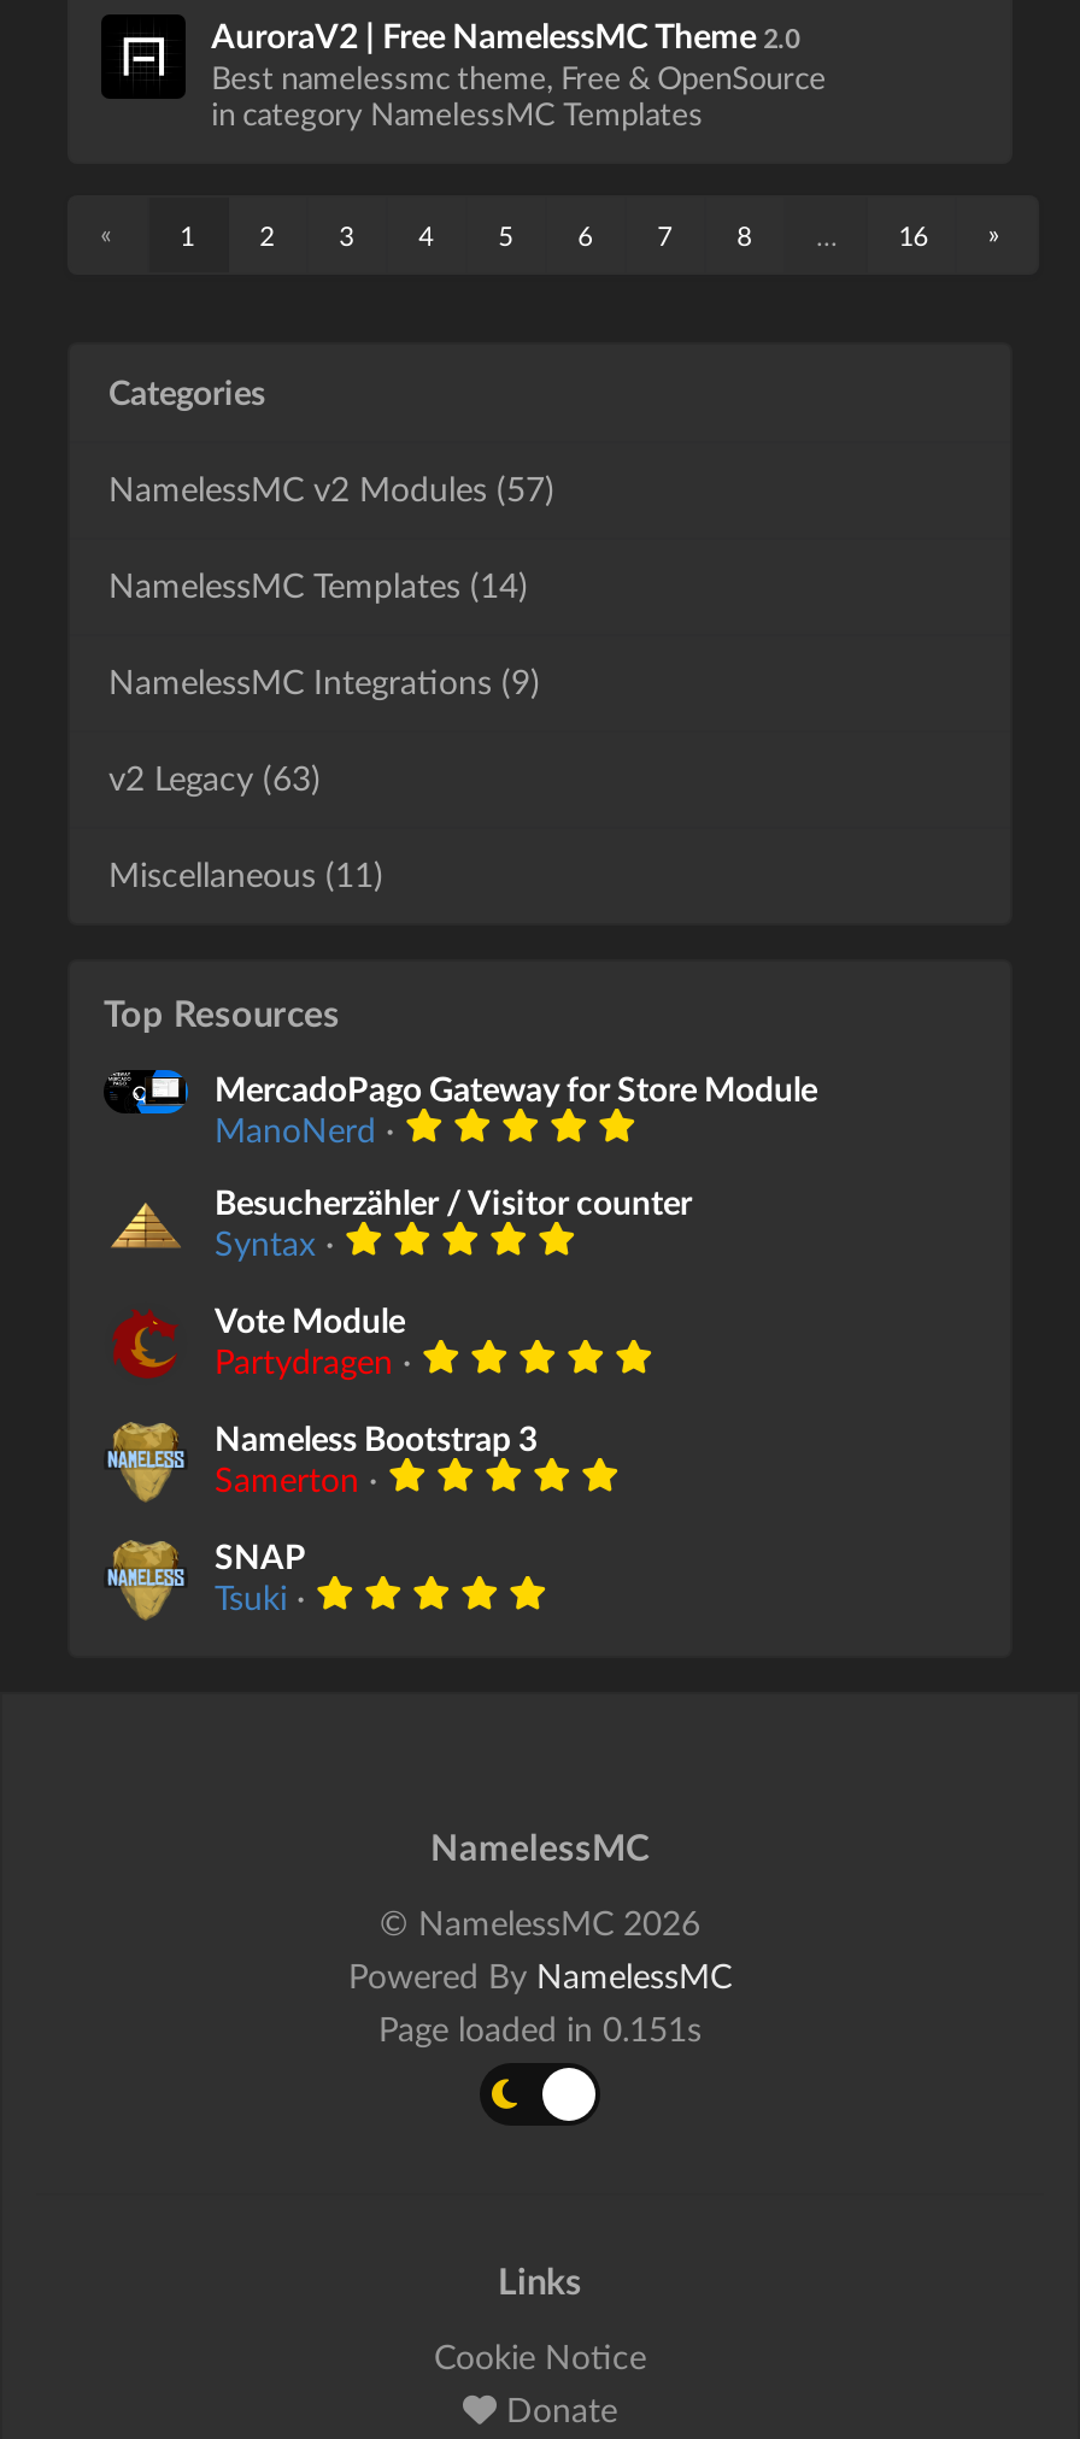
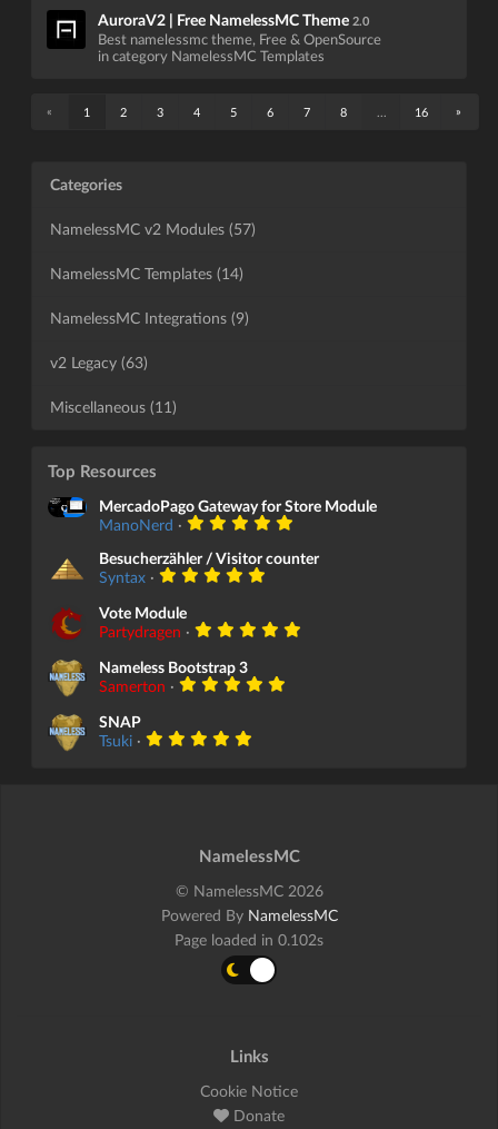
[378,2008,702,2049] Page loaded in 0.151s -> [175,930,323,949] Page loaded in 0.102s

